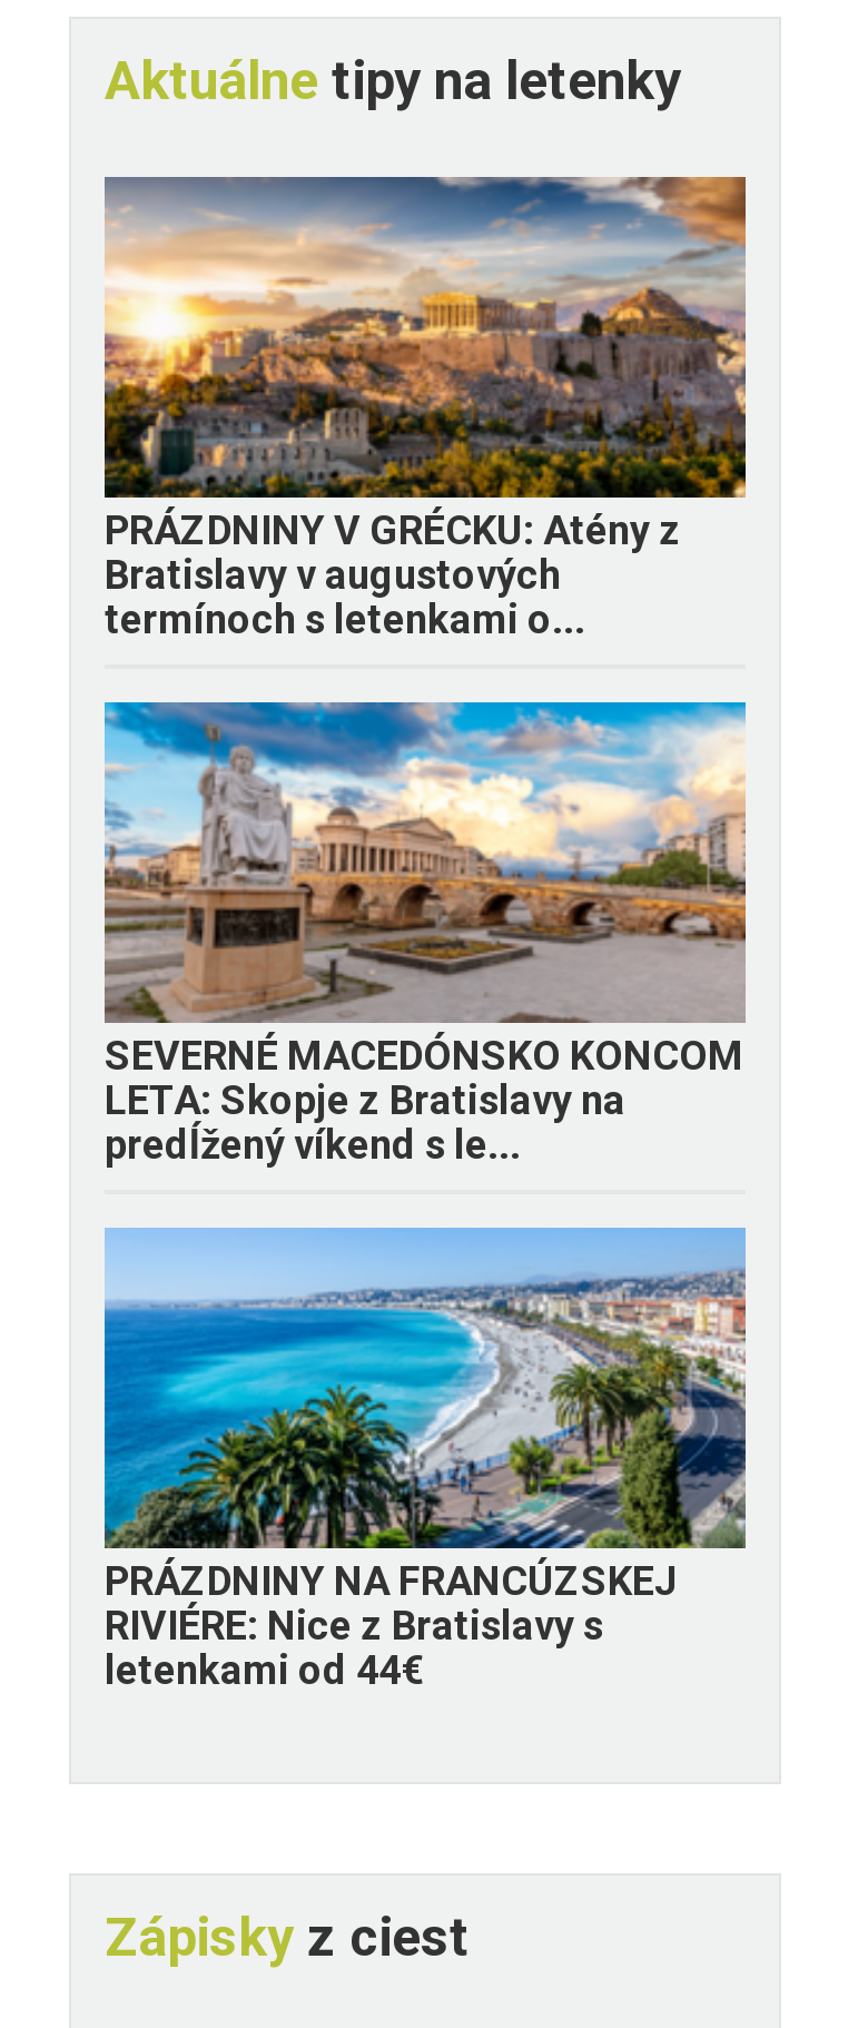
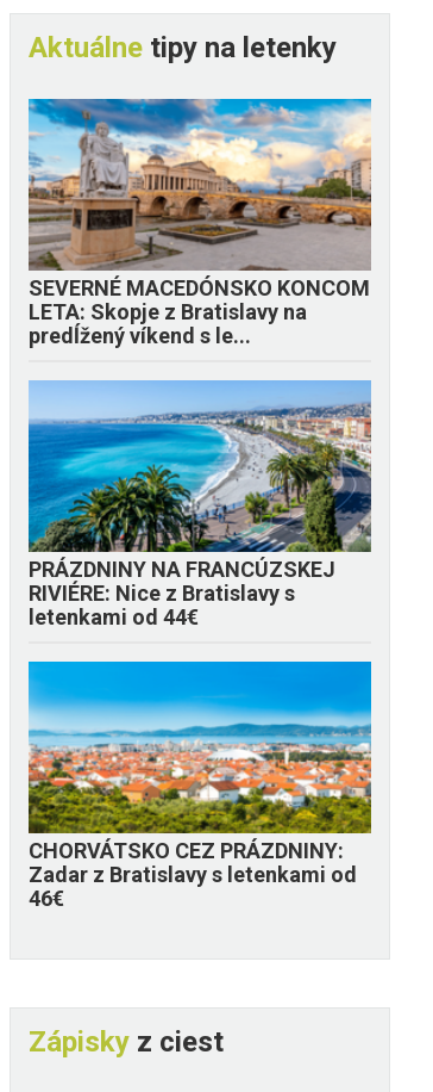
[105,175,748,642] [image] | PRÁZDNINY V GRÉCKU: Atény z | Bratislavy v augustových | termínoch s letenkami o... -> none
moved [100,700,750,1692] -> [26,98,374,629]: [image] | SEVERNÉ MACEDÓNSKO KONCOM | LETA: Skopje z Bratislavy na | predĺžený víkend s le... | PRÁZDNINY NA FRANCÚZSKEJ | RIVIÉRE: Nice z Bratislavy s | letenkami od 44€
none -> [27,662,372,910] [image] | CHORVÁTSKO CEZ PRÁZDNINY: | Zadar z Bratislavy s letenkami od | 46€

